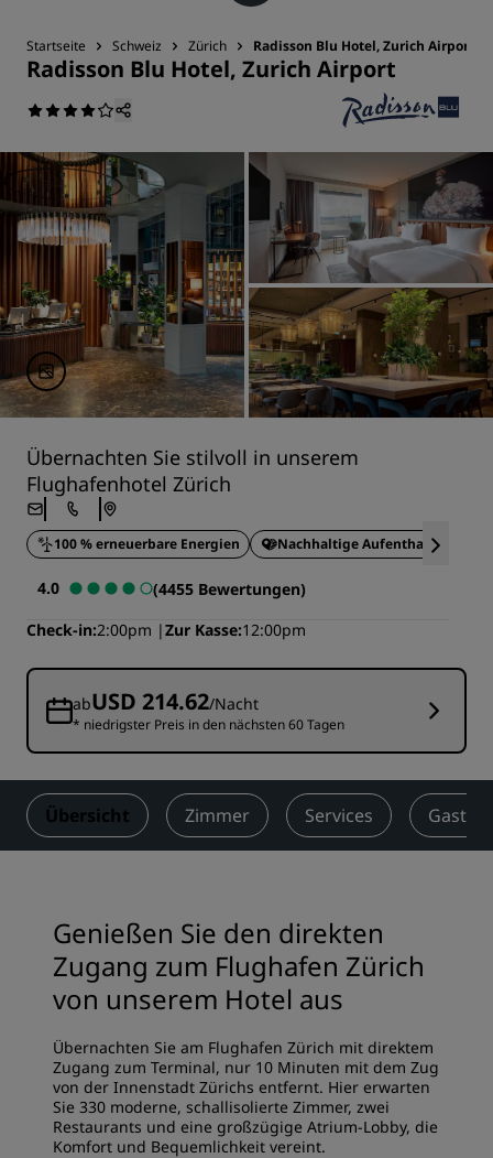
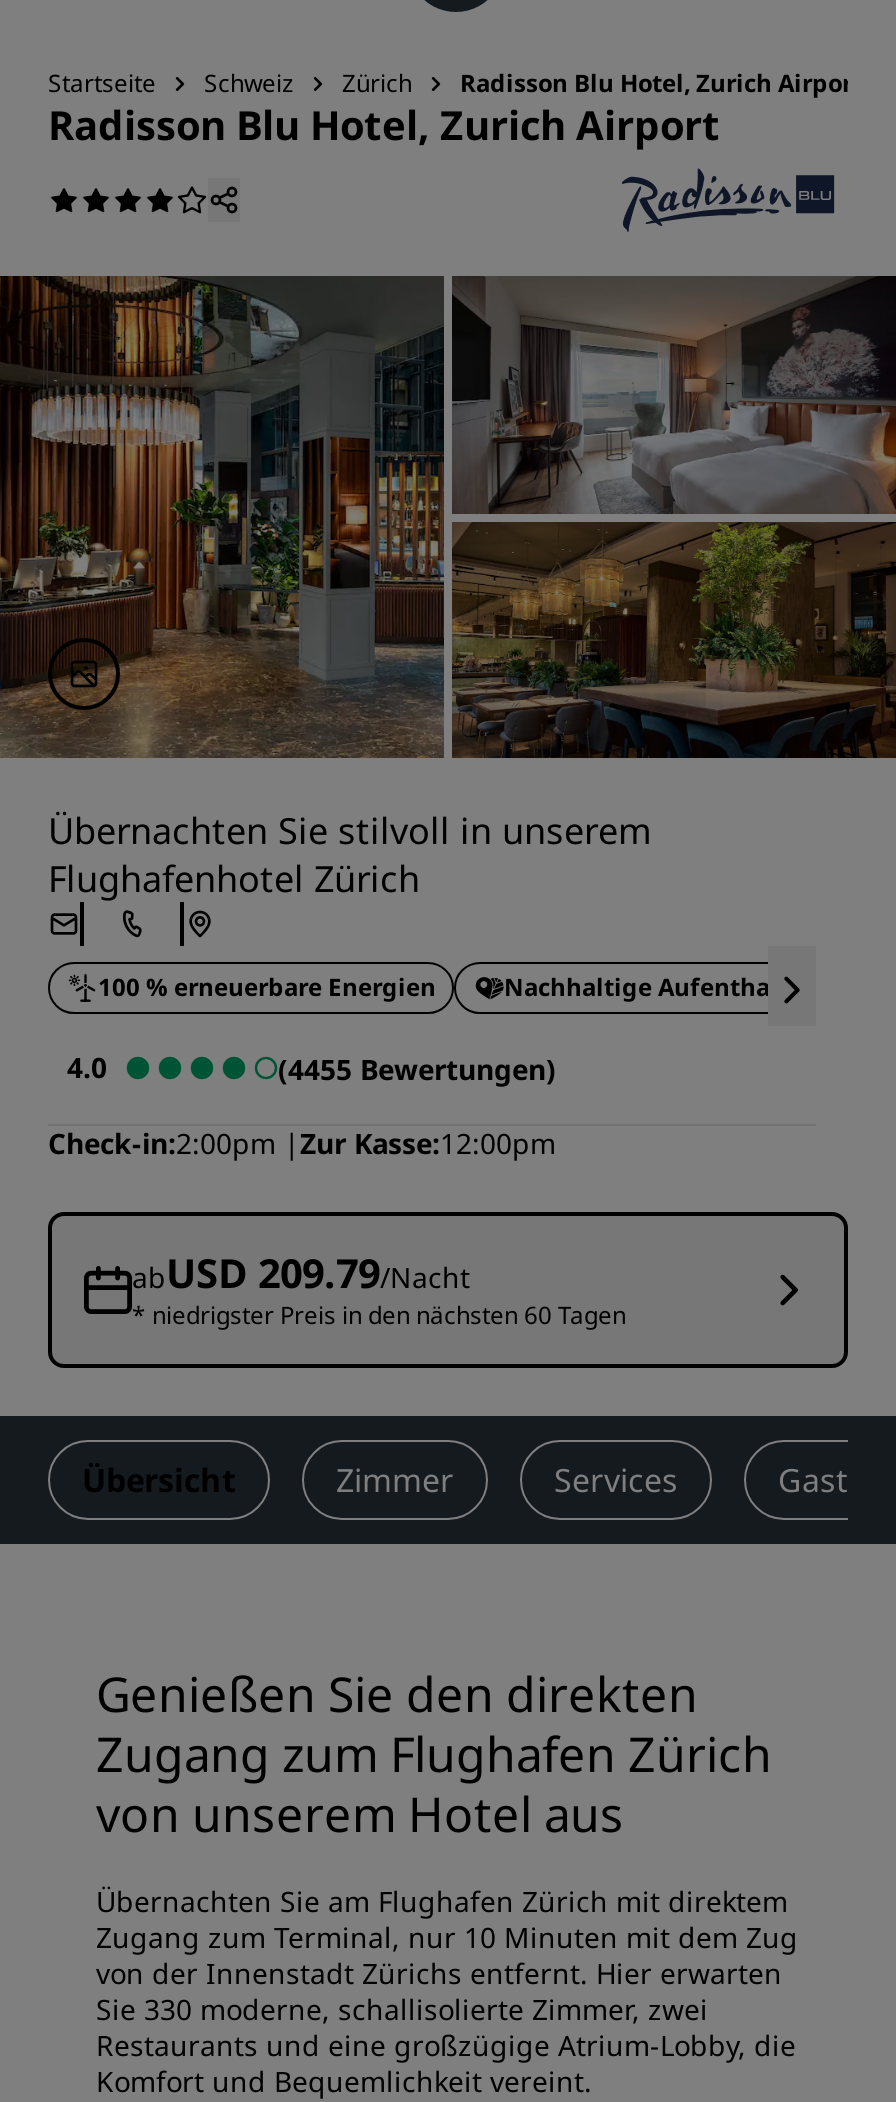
[73,687,259,716] abUSD 214.62/Nacht -> [132,1246,470,1300] abUSD 209.79/Nacht

